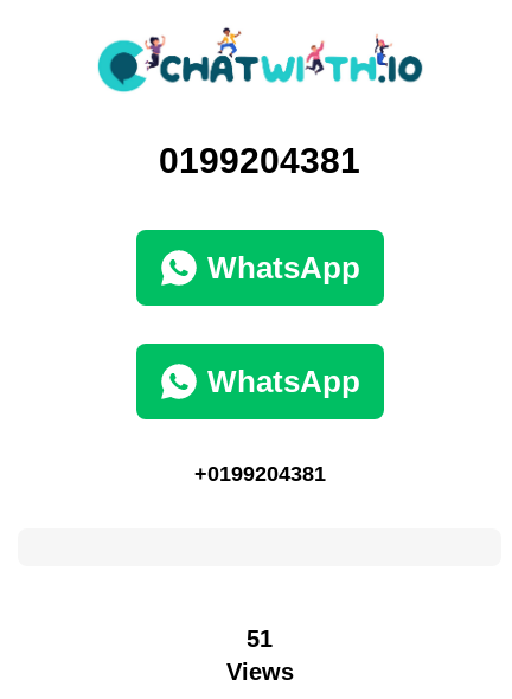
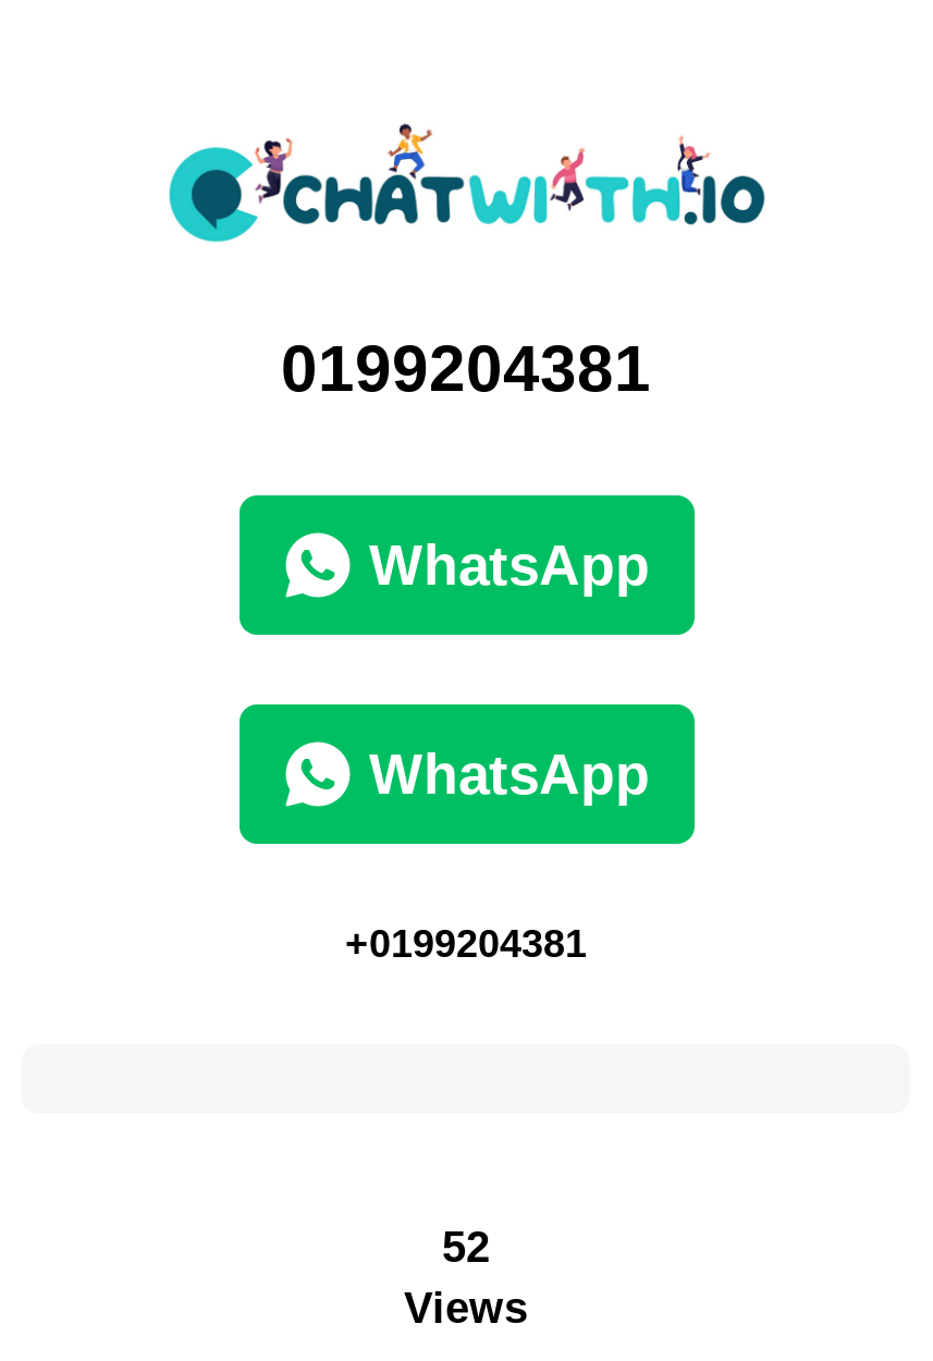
[247,625,273,651] 51 -> [442,1222,490,1270] 52

